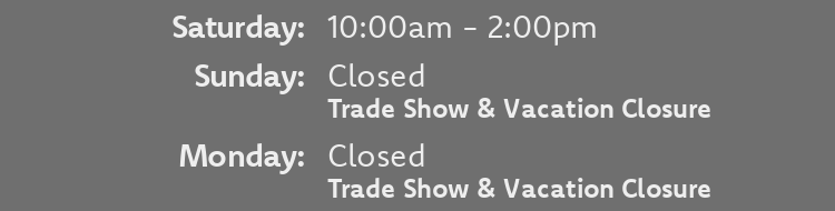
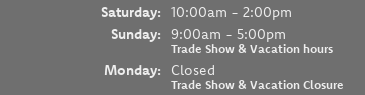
[194,56,713,124] Sunday: Closed | Trade Show & Vacation Closure -> [110,25,332,56] Sunday: 9:00am - 5:00pm | Trade Show & Vacation hours

